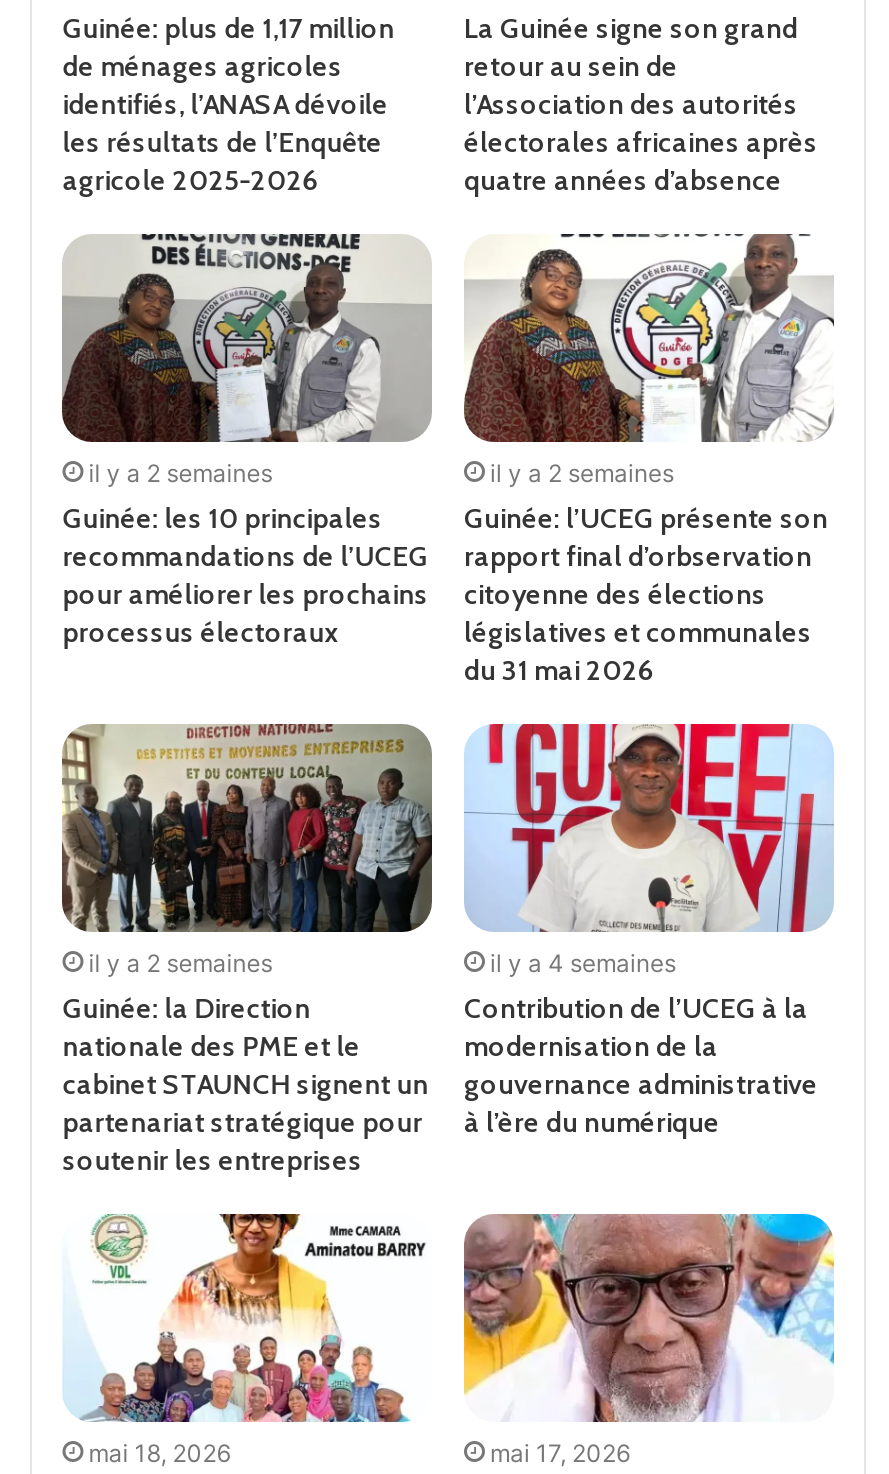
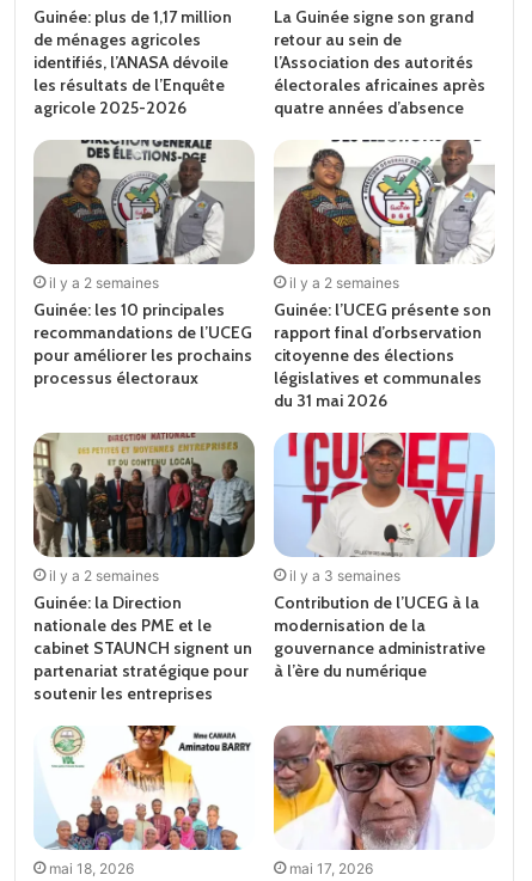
[490,948,676,978] il y a 4 semaines -> [289,567,400,585] il y a 3 semaines

